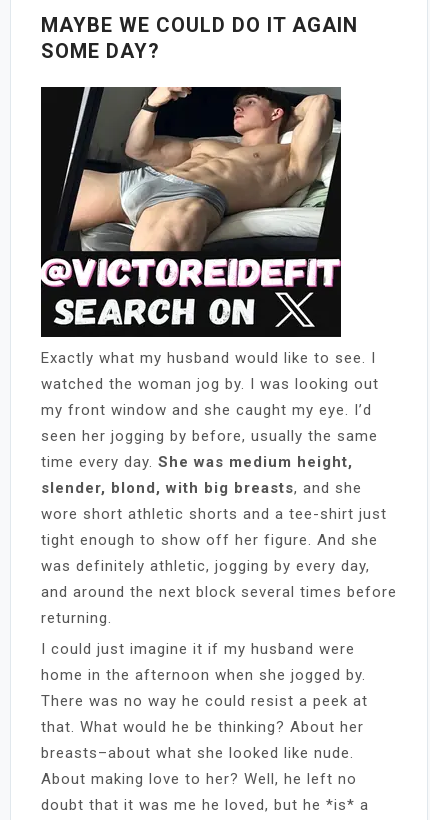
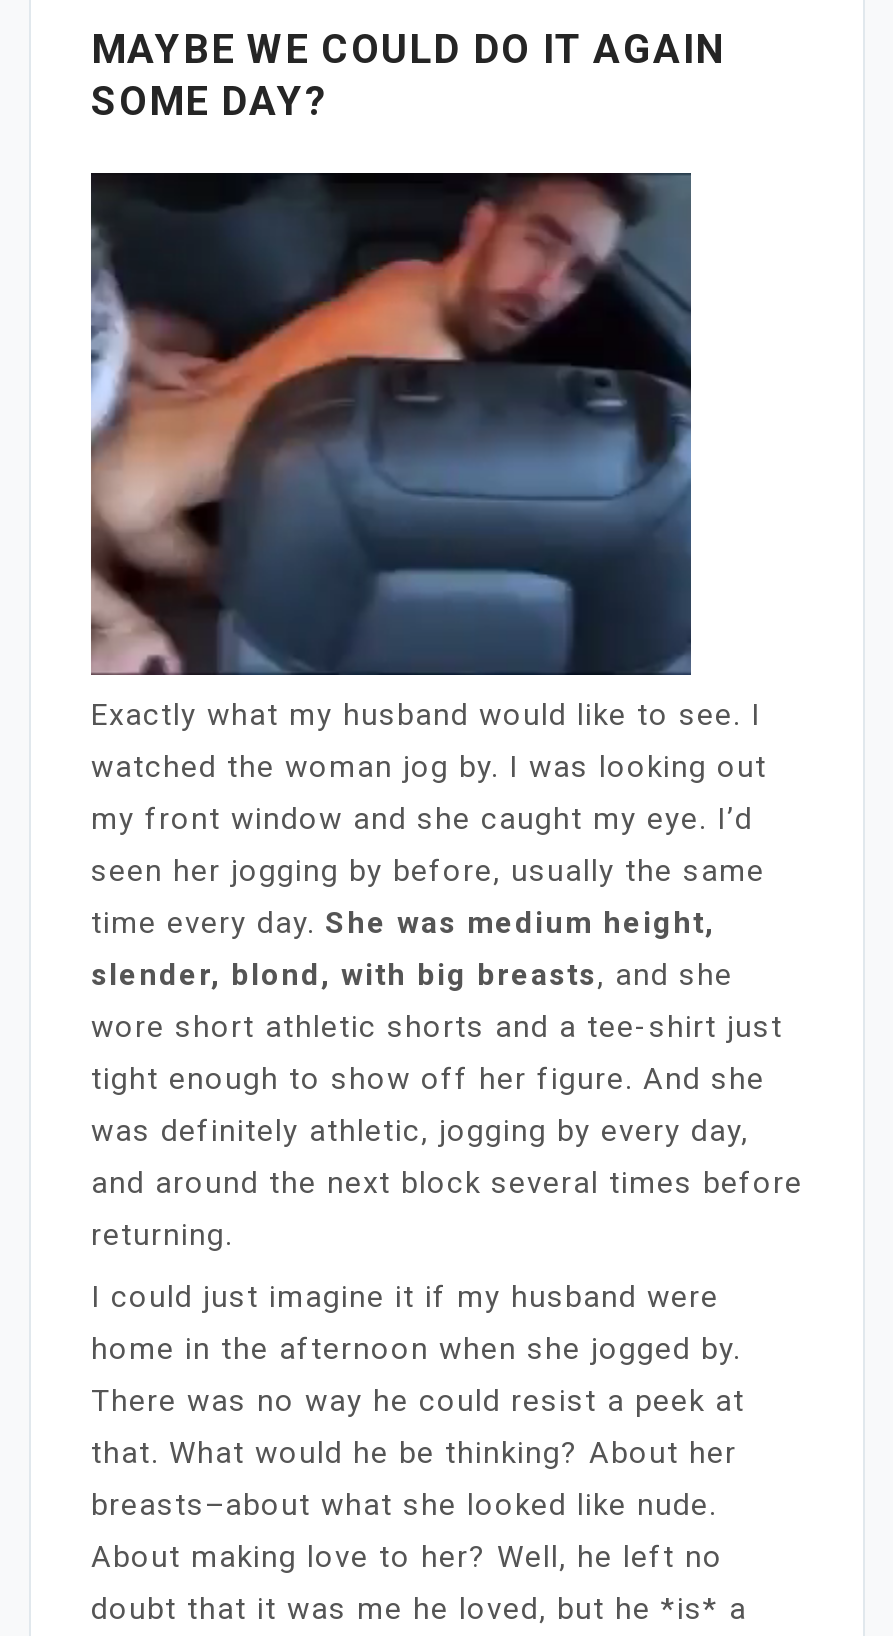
[40,86,342,338] [image] -> [89,171,693,677] [image]

